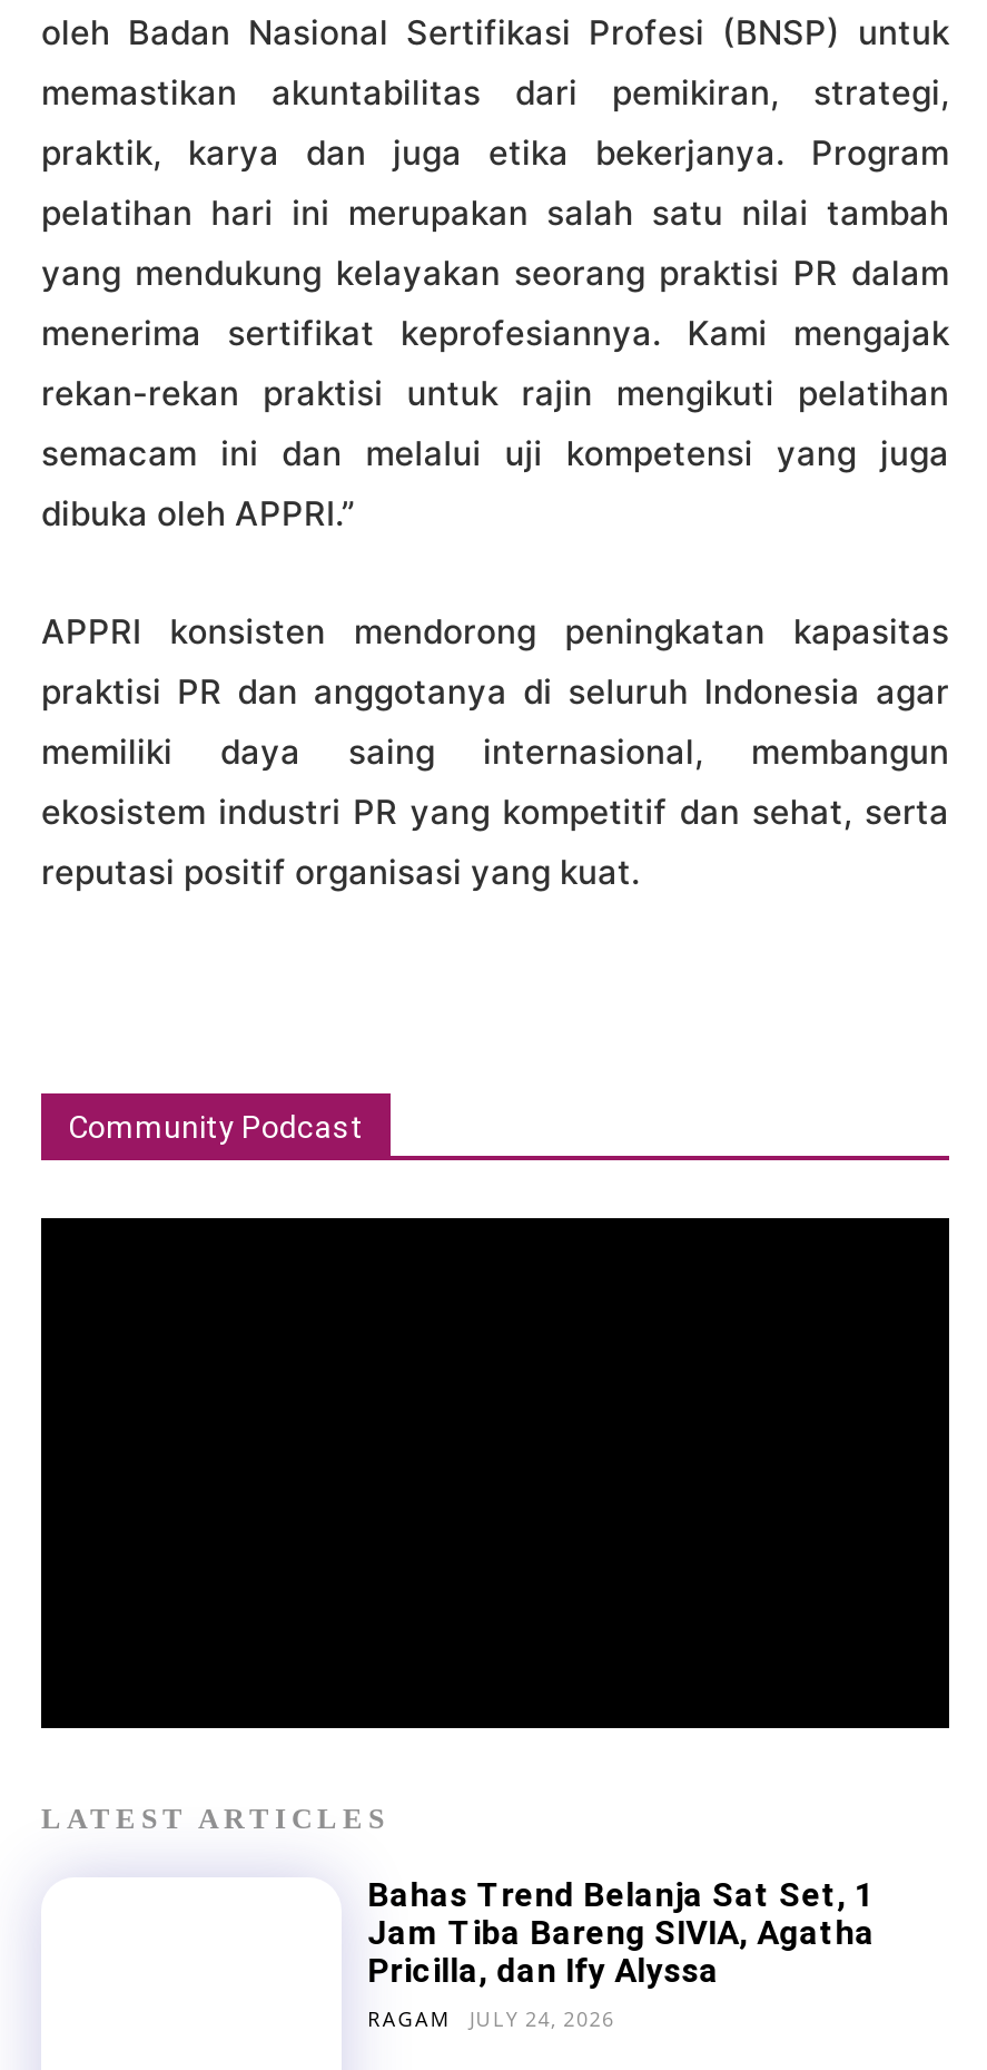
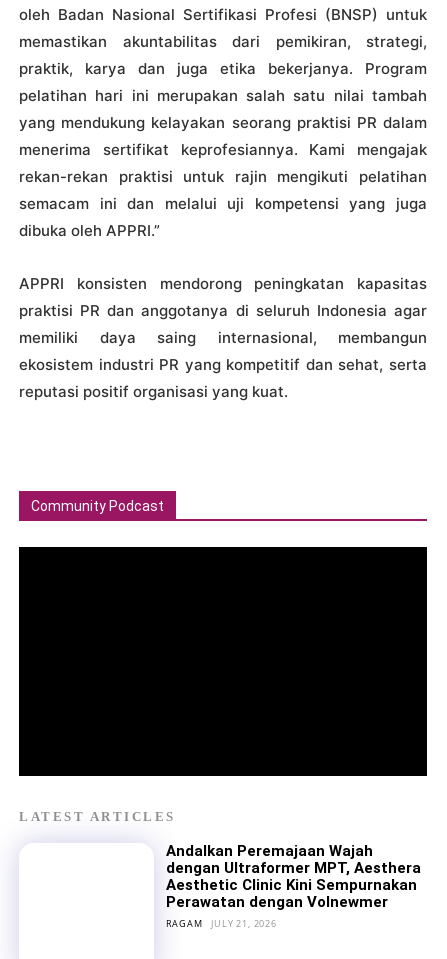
[367,1875,875,1991] Bahas Trend Belanja Sat Set, 1 | Jam Tiba Bareng SIVIA, Agatha | Pricilla, dan Ify Alyssa -> [166,842,421,911] Andalkan Peremajaan Wajah | dengan Ultraformer MPT, Aesthera | Aesthetic Clinic Kini Sempurnakan | Perawatan dengan Volnewmer
[367,2004,615,2033] RAGAM JULY 24, 2026 -> [166,917,277,930] RAGAM JULY 21, 2026

